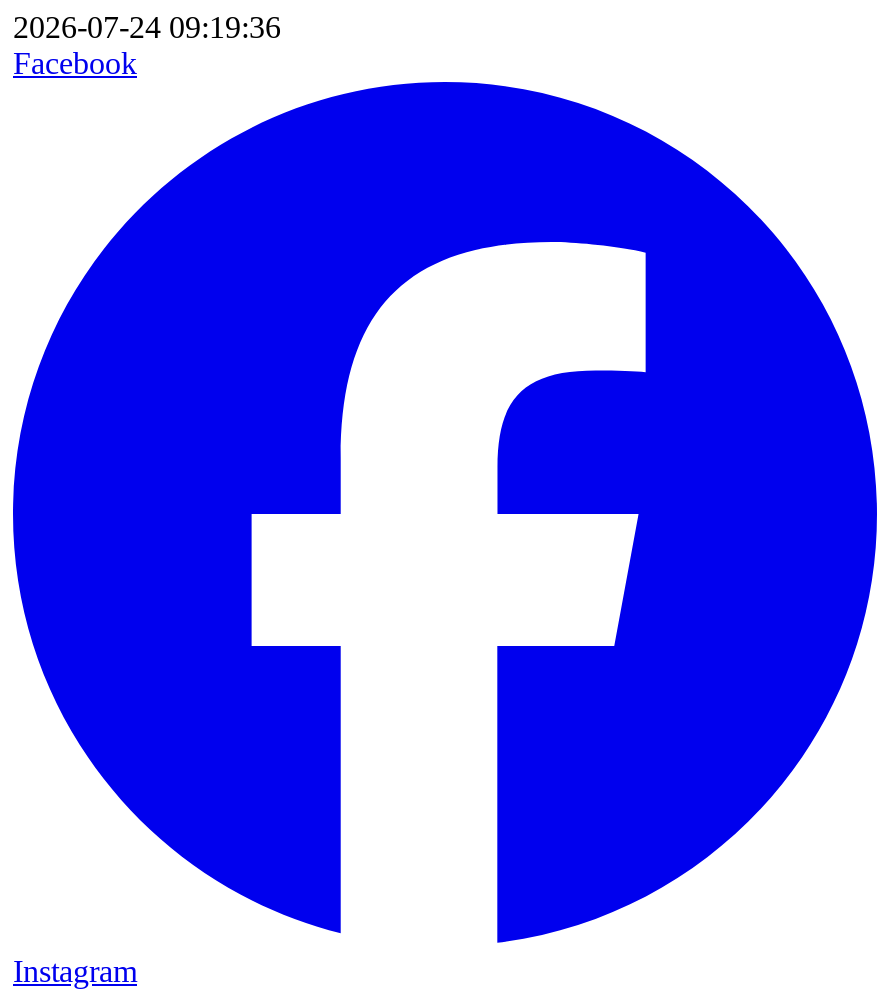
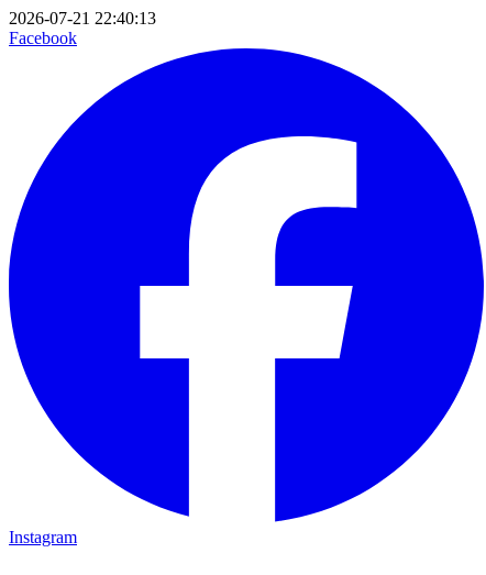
[13,10,281,44] 2026-07-24 09:19:36 -> [9,9,156,27] 2026-07-21 22:40:13

